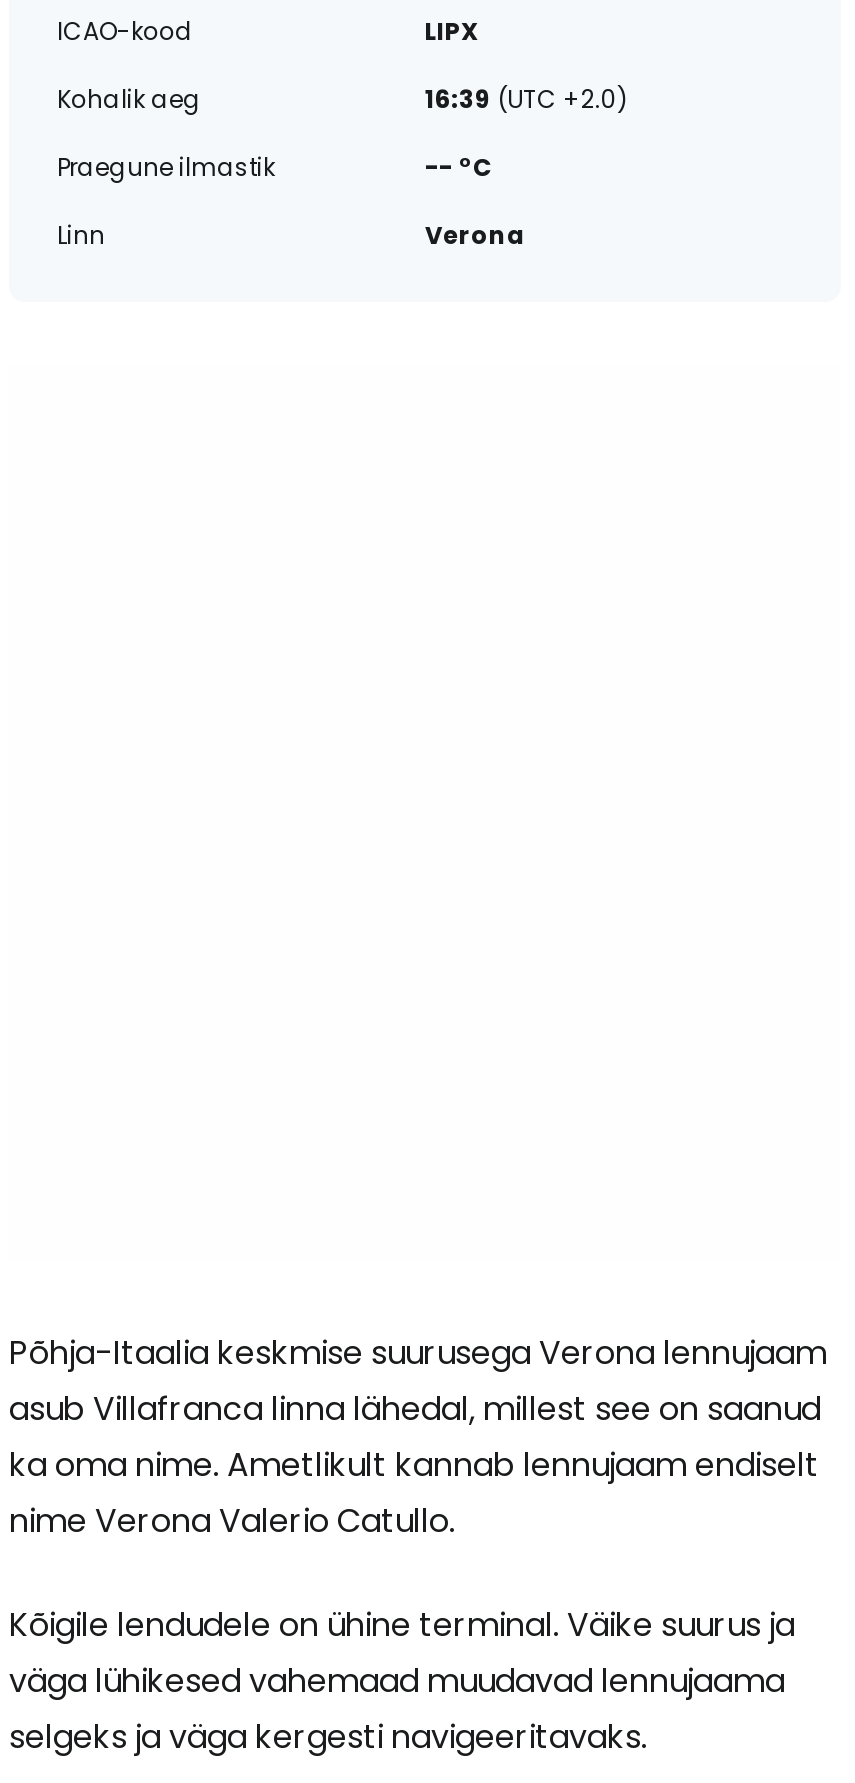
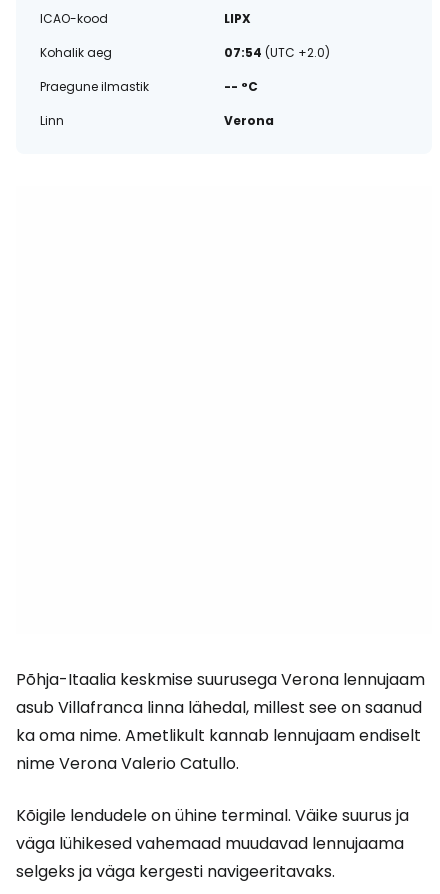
[425,82,627,116] 16:39 (UTC +2.0) -> [224,44,330,61] 07:54 (UTC +2.0)

